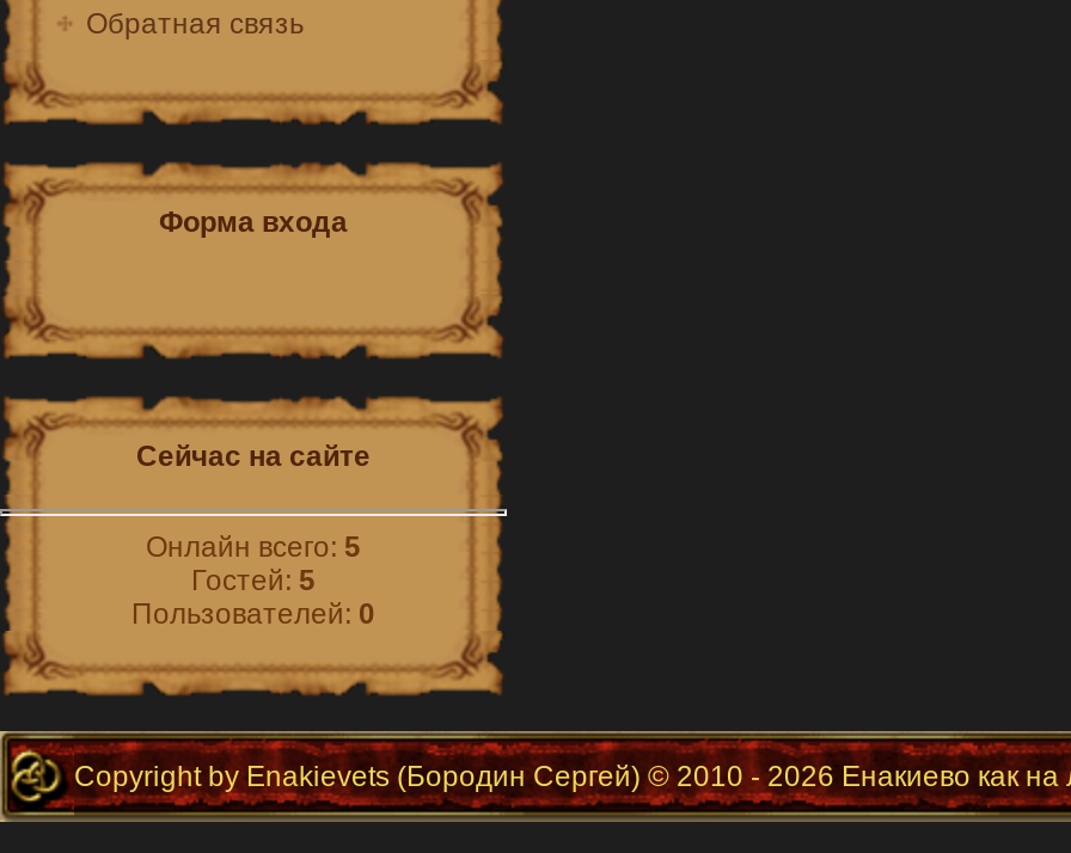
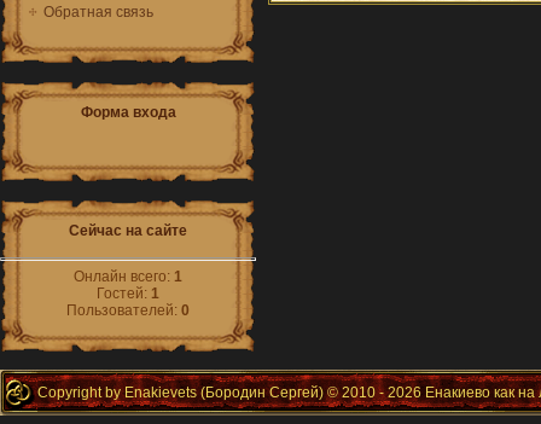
[146,530,361,564] Онлайн всего: 5 -> [74,268,182,285] Онлайн всего: 1
[191,564,316,597] Гостей: 5 -> [97,285,159,302] Гостей: 1

